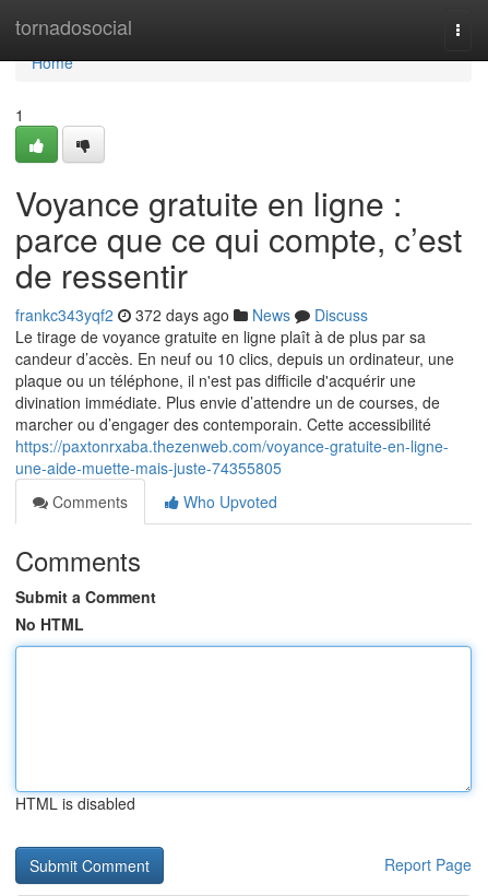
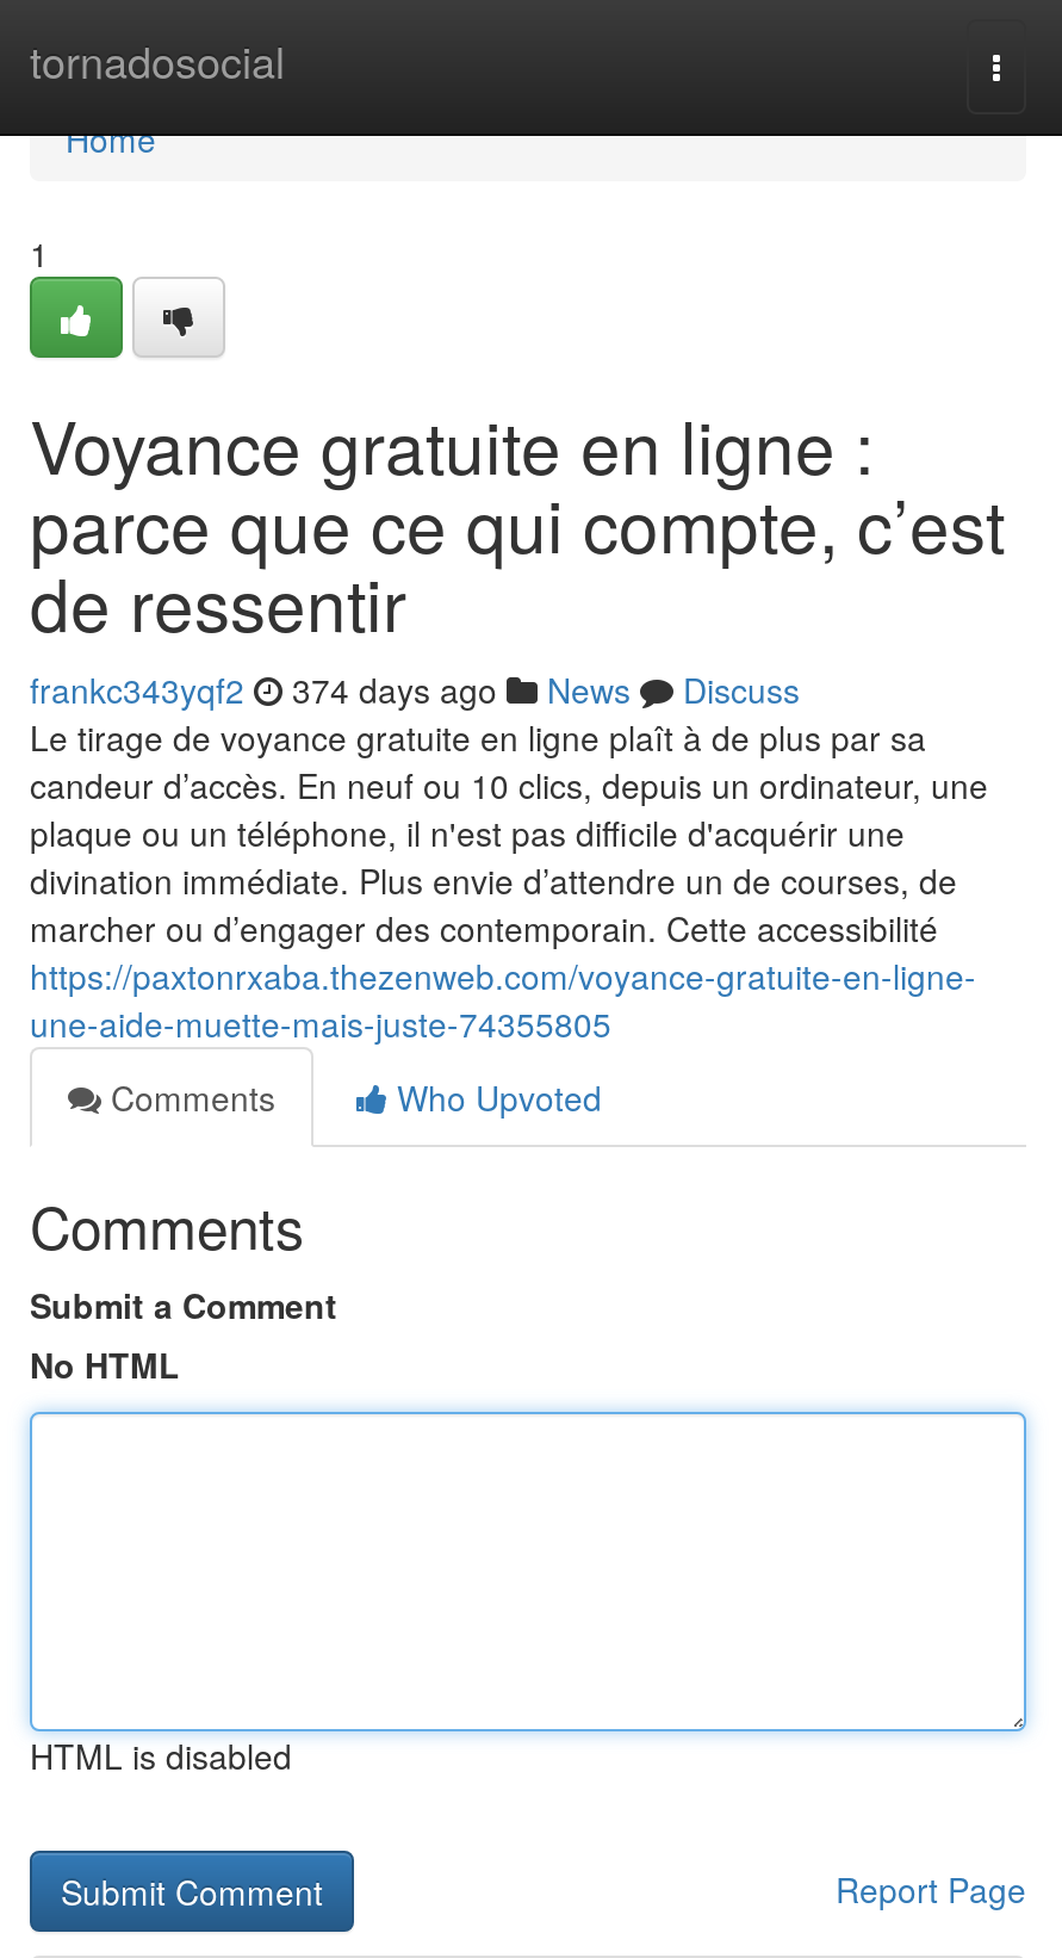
[15,304,368,326] frankc343yqf2 372 days ago News Discuss -> [30,665,800,713] frankc343yqf2 374 days ago News Discuss

